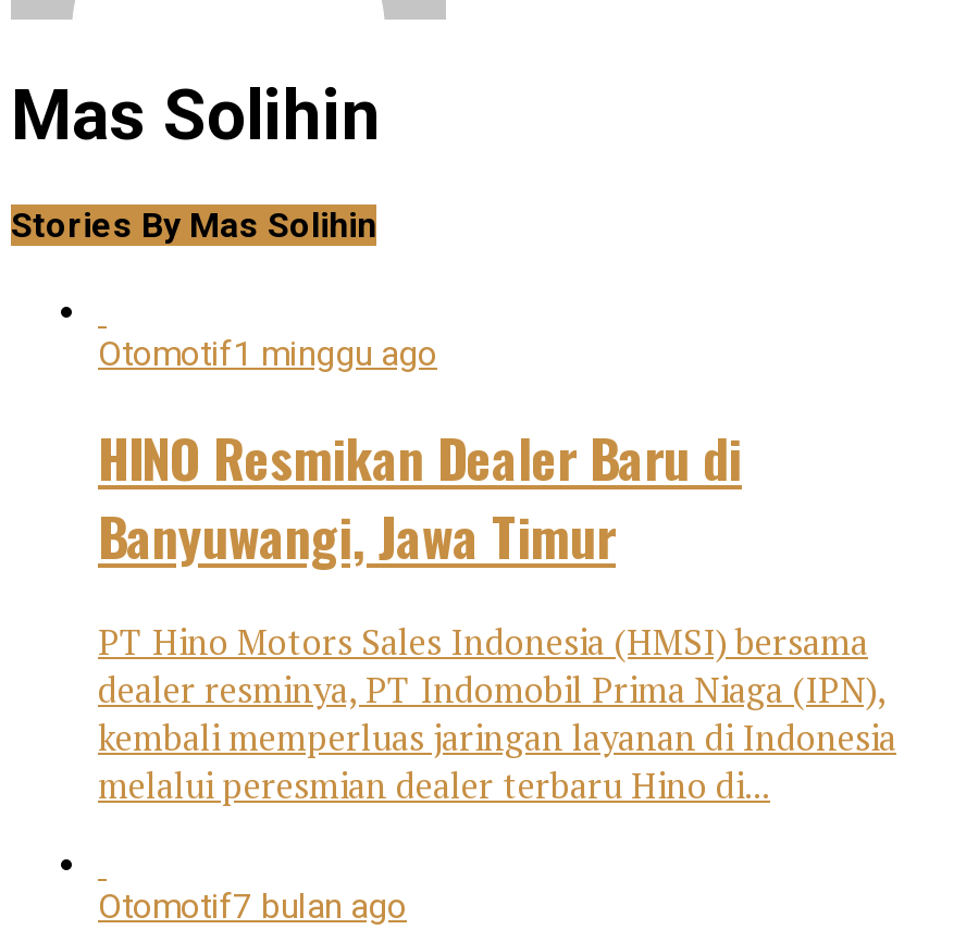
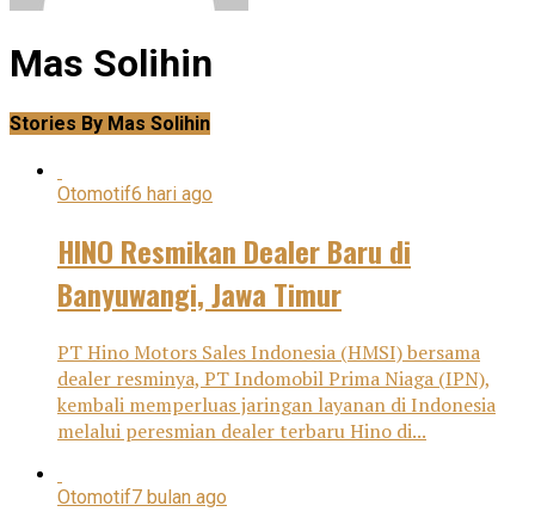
[98,333,437,374] Otomotif1 minggu ago -> [57,183,213,205] Otomotif6 hari ago

